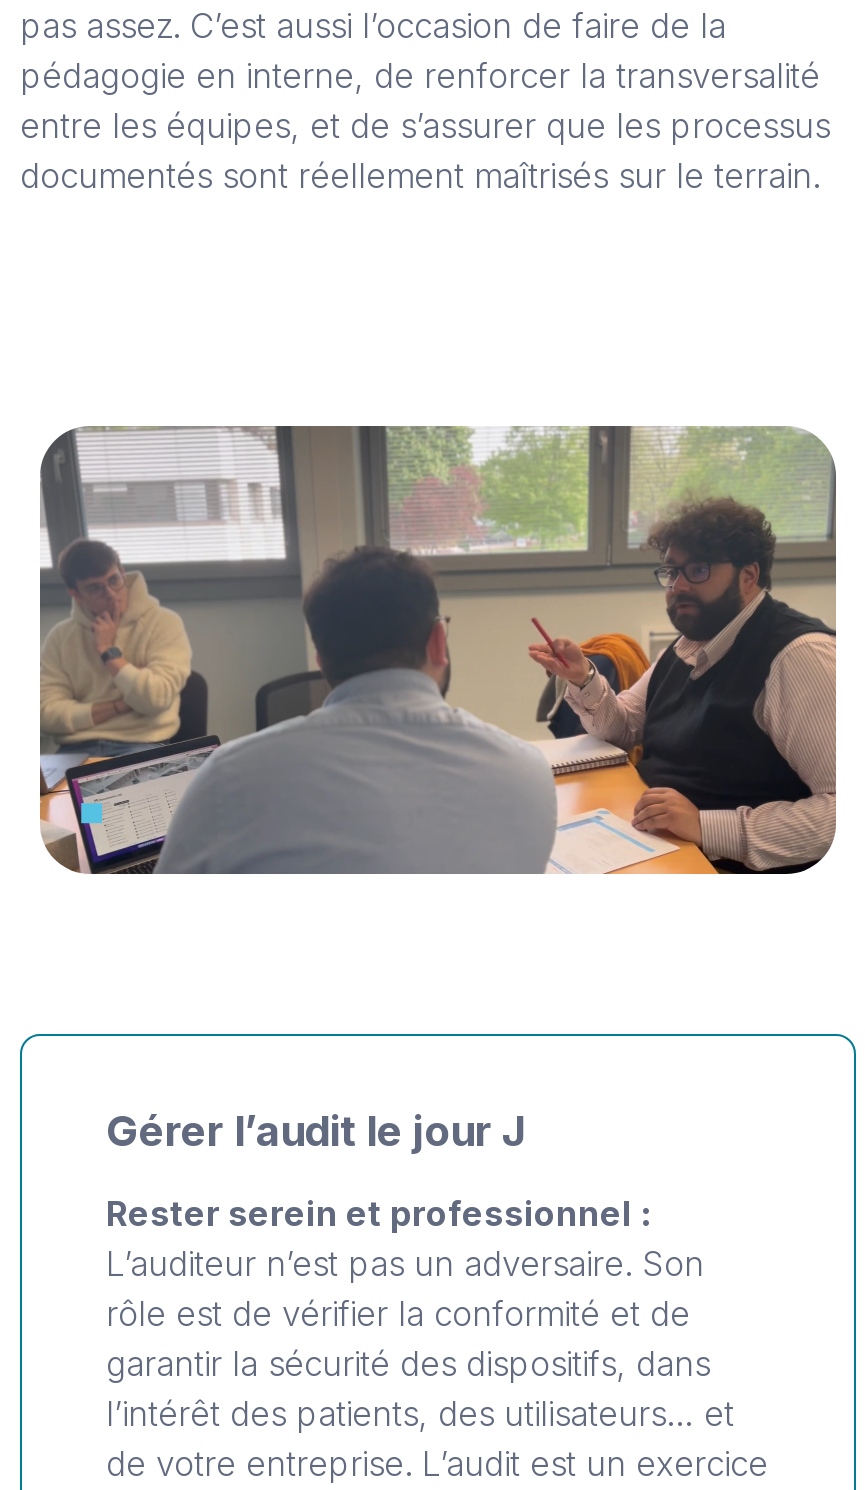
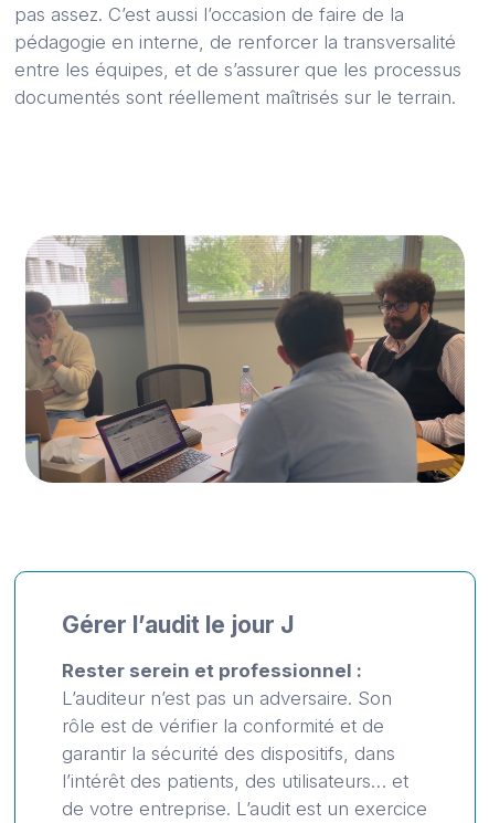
[40,424,838,876] [image] -> [24,235,466,484] [image]

